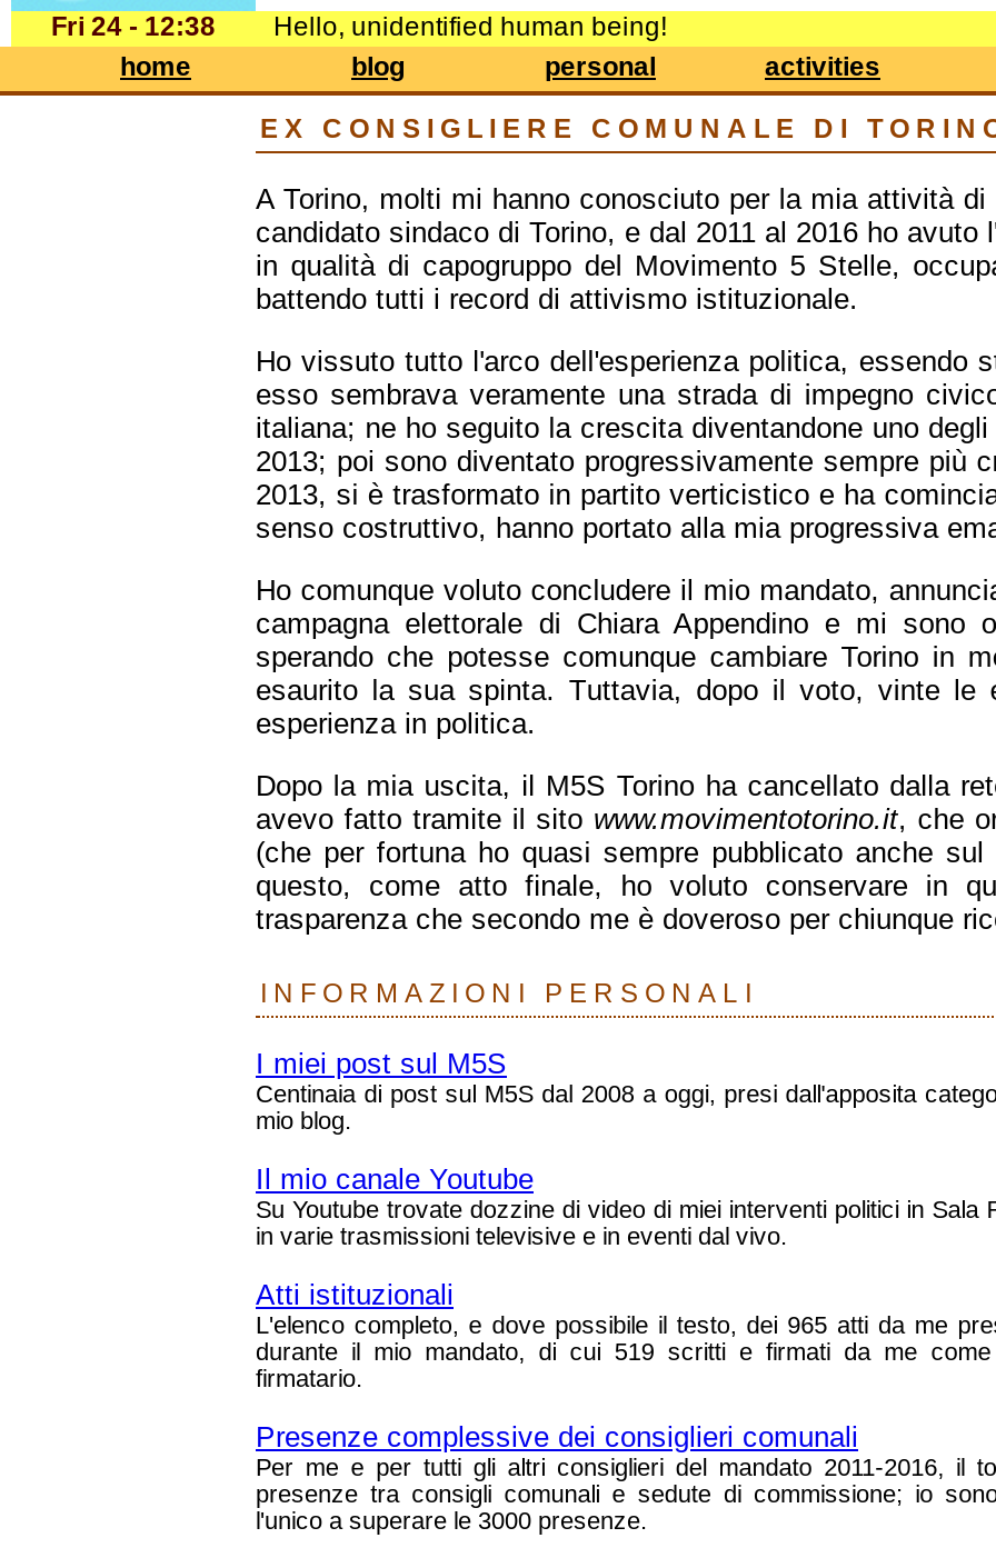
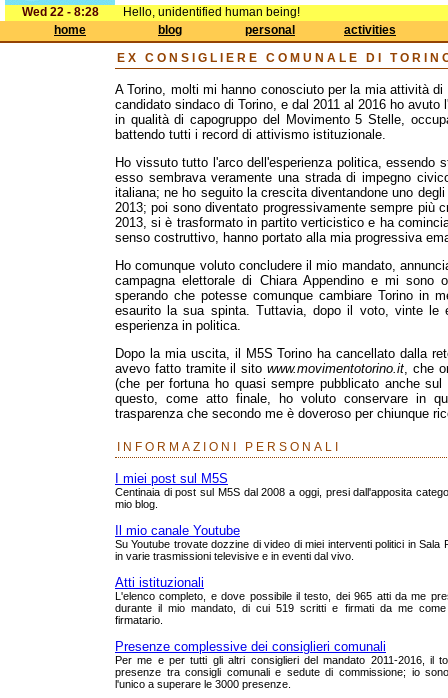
[51,11,667,42] Fri 24 - 12:38 Hello, unidentified human being! -> [21,5,300,19] Wed 22 - 8:28 Hello, unidentified human being!

